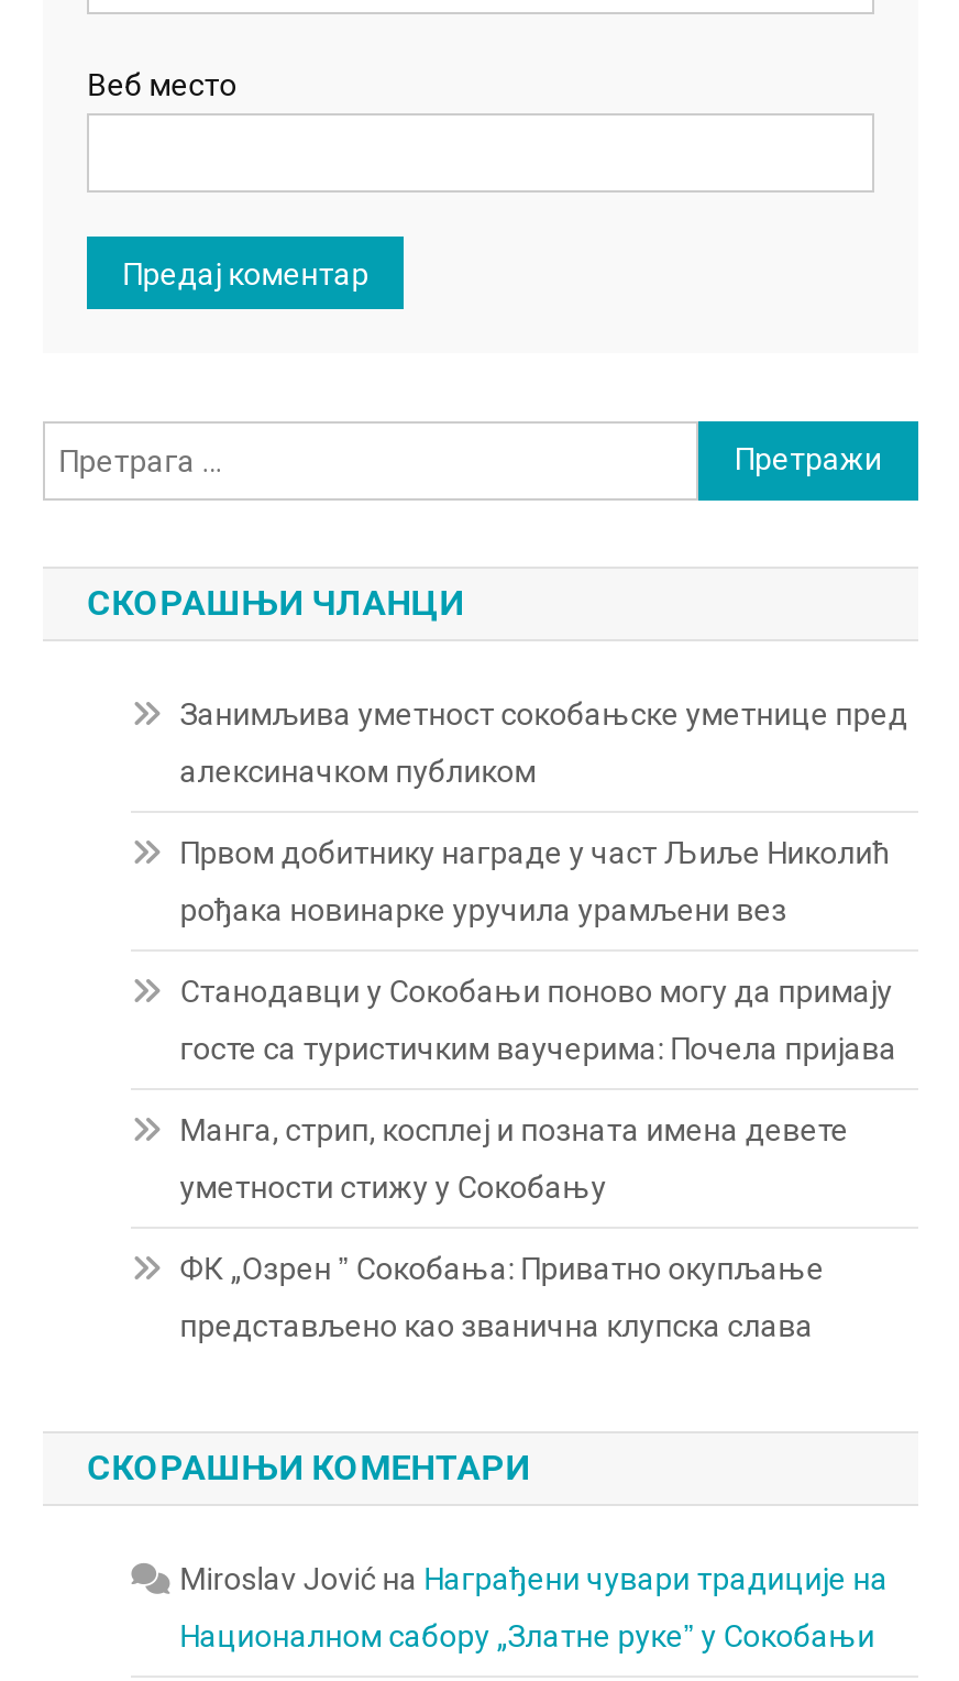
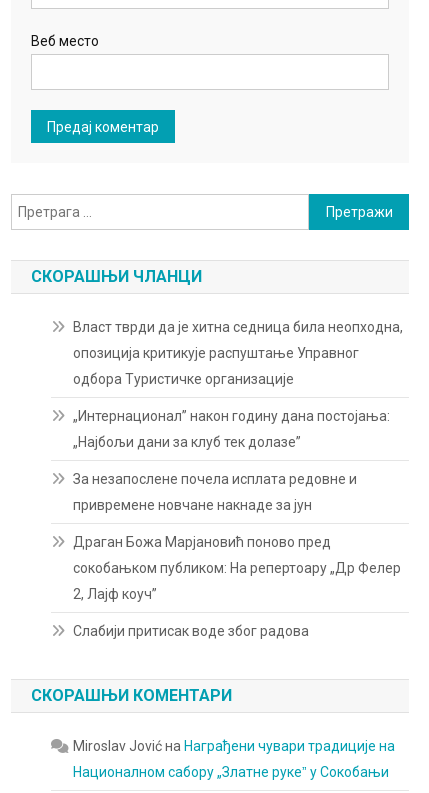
[180,695,908,1342] Занимљива уметност сокобањске уметнице пред | алексиначком публиком | Првом добитнику награде у част Љиље Николић | рођака новинарке уручила урамљени вез | Станодавци у Сокобањи поново могу да примају | госте са туристичким ваучерима: Почела пријава | Манга, стрип, косплеј и позната имена девете | уметности стижу у Сокобању | ФК „Озрен ˮ Сокобања: Приватно окупљање | представљено као званична клупска слава -> [73,319,403,639] Власт тврди да је хитна седница била неопходна, | опозиција критикује распуштање Управног | одбора Туристичке организације | „Интернационал” након годину дана постојања: | „Најбољи дани за клуб тек долазе” | За незапослене почела исплата редовне и | привремене новчане накнаде за јун | Драган Божа Марјановић поново пред | сокобањком публиком: На репертоару „Др Фелер | 2, Лајф коуч” | Слабији притисак воде због радова

